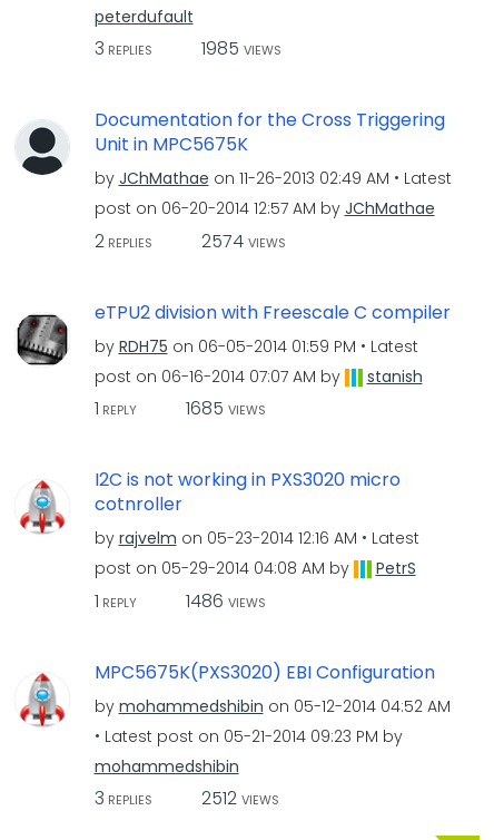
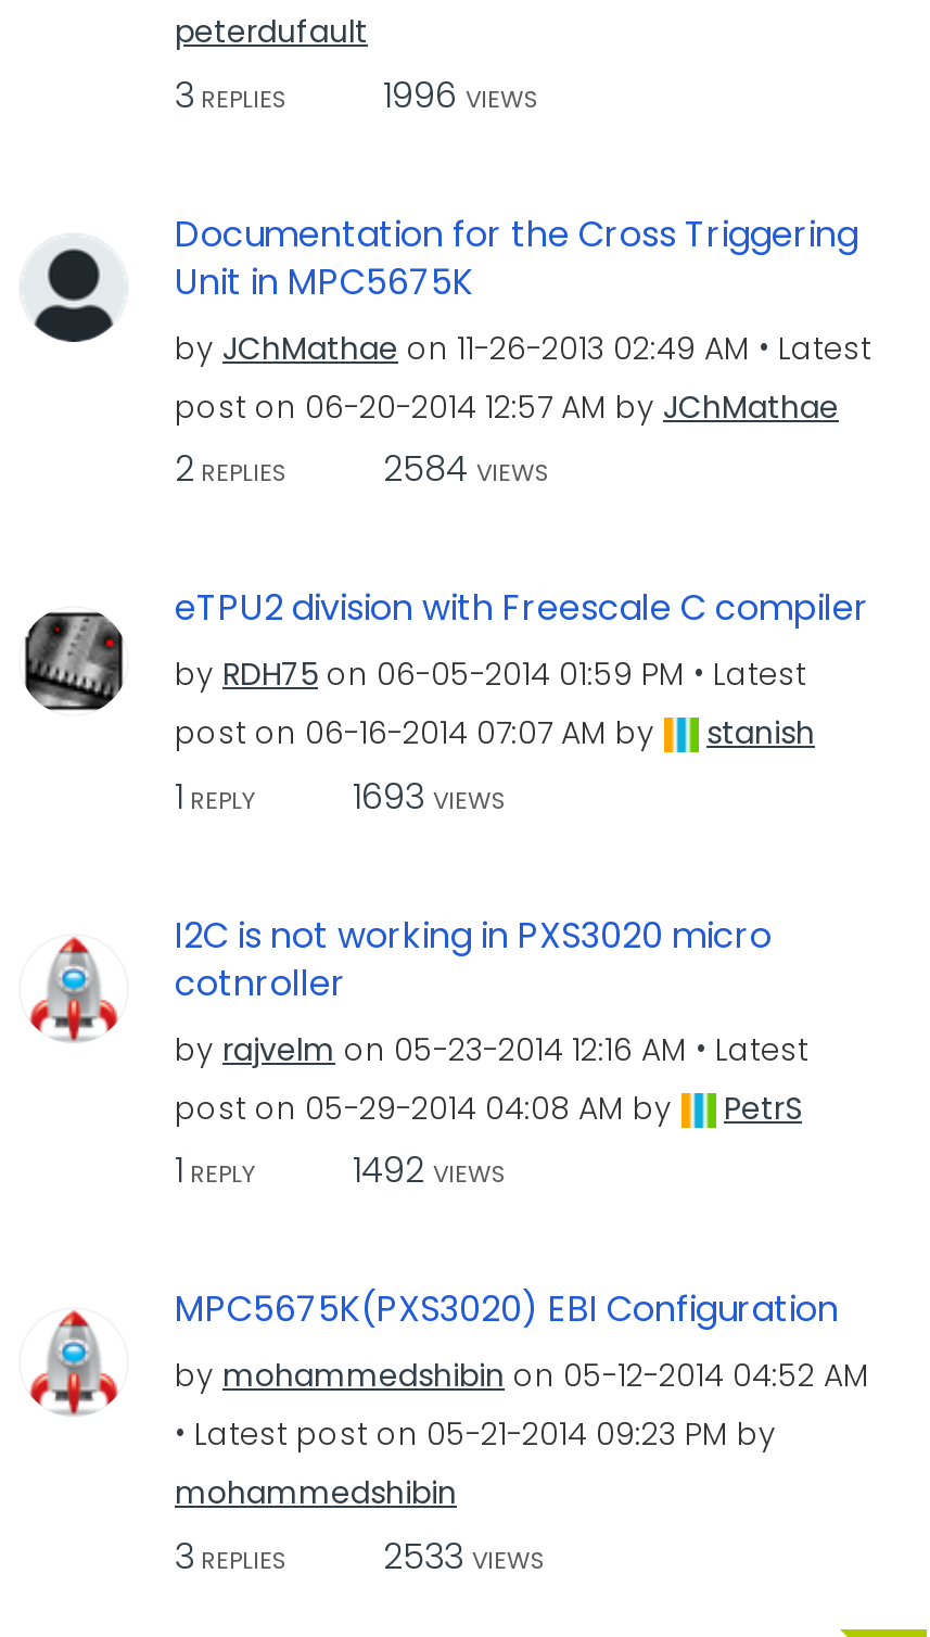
[94,36,281,61] 3 REPLIES 1985 VIEWS -> [175,69,539,119] 3 REPLIES 1996 VIEWS
[94,228,285,253] 2 REPLIES 2574 VIEWS -> [175,444,550,494] 2 REPLIES 2584 VIEWS
[94,395,265,421] 1 REPLY 1685 VIEWS -> [175,771,507,821] 1 REPLY 1693 VIEWS
[94,588,265,613] 1 REPLY 1486 VIEWS -> [175,1145,507,1195] 1 REPLY 1492 VIEWS
[94,785,279,811] 3 REPLIES 2512 VIEWS -> [175,1531,546,1581] 3 REPLIES 2533 VIEWS

